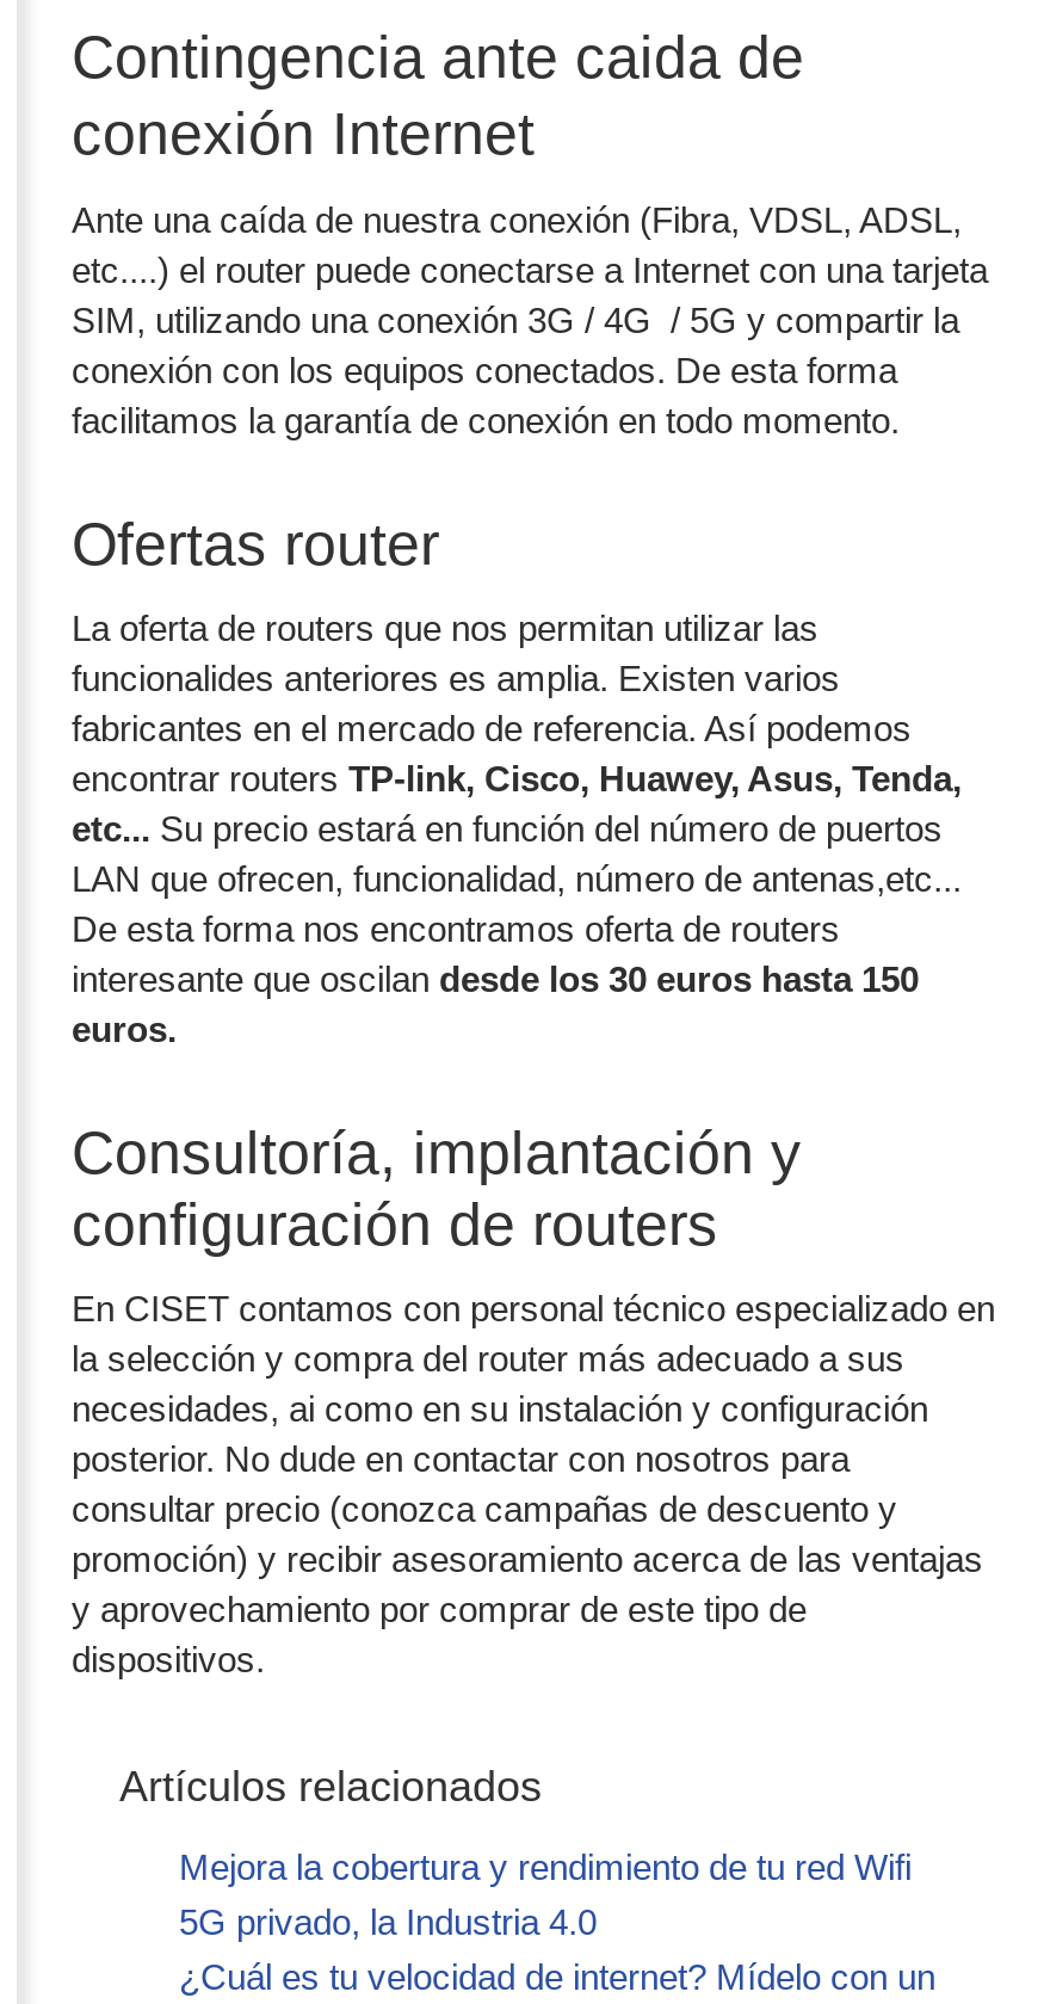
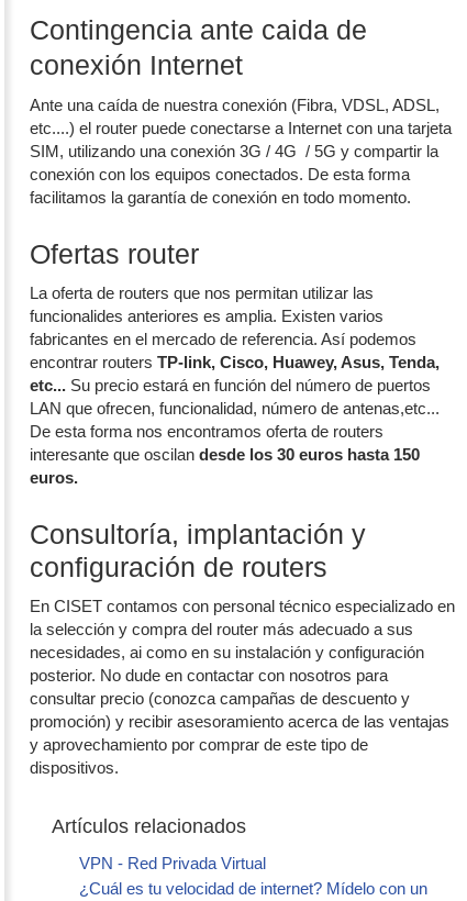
[179,1845,912,1941] Mejora la cobertura y rendimiento de tu red Wifi | 5G privado, la Industria 4.0 -> [79,853,266,872] VPN - Red Privada Virtual

